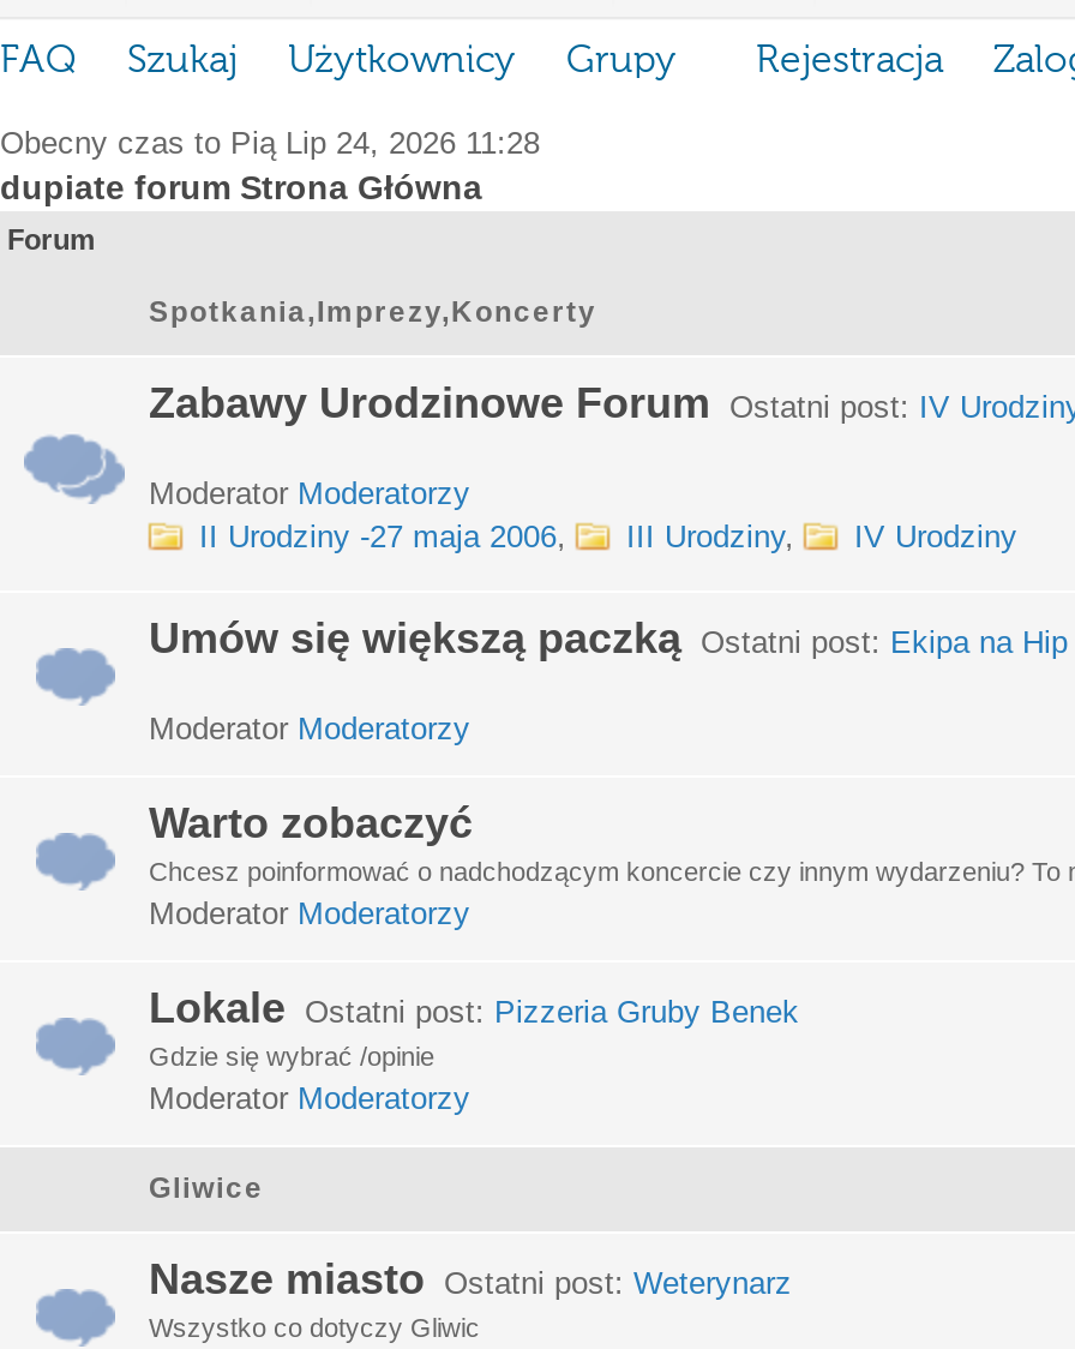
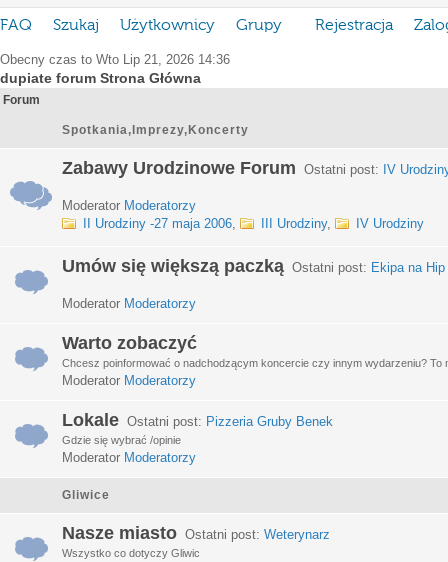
[0,125,540,161] Obecny czas to Pią Lip 24, 2026 11:28 -> [0,52,230,67] Obecny czas to Wto Lip 21, 2026 14:36

